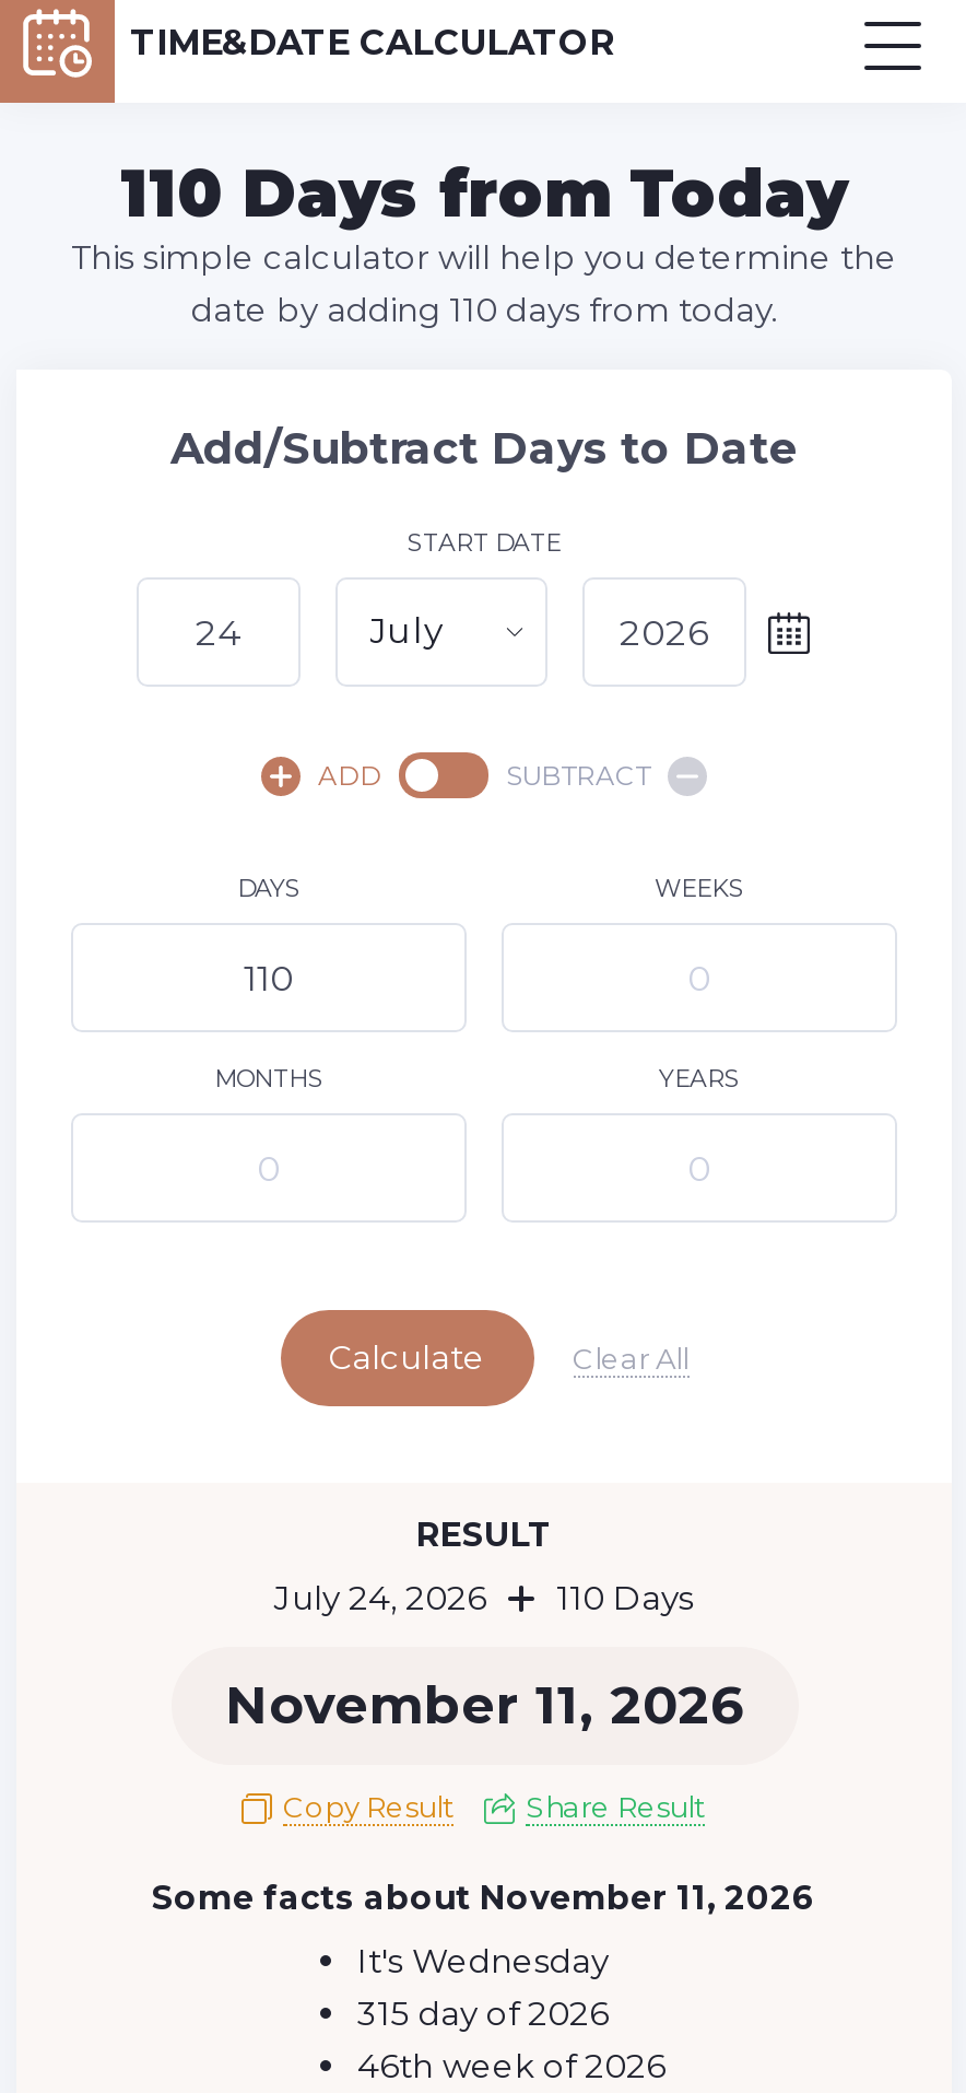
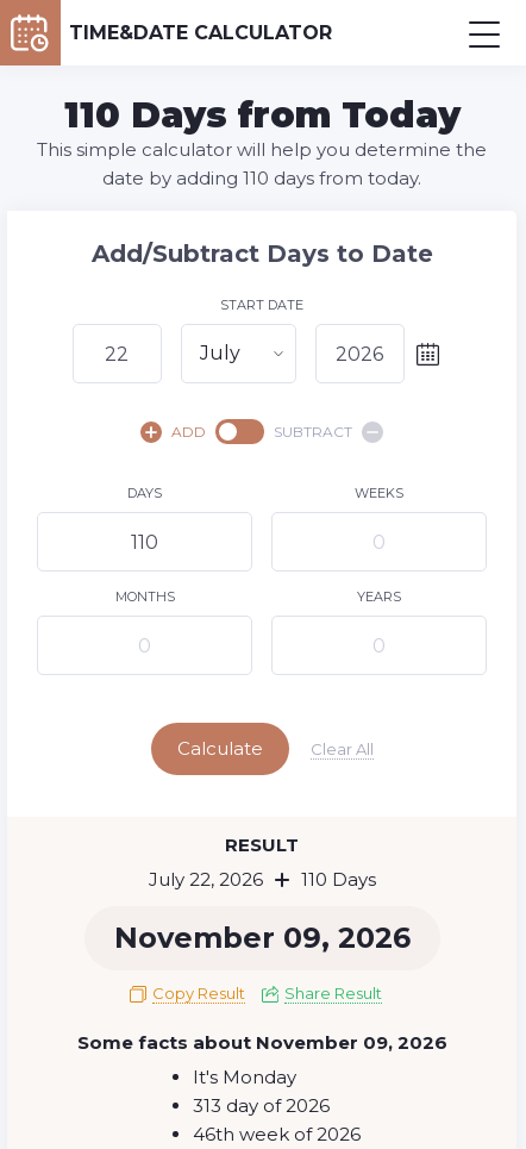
[274,1577,694,1618] July 24, 2026 110 Days -> [148,868,375,891] July 22, 2026 110 Days
[225,1673,743,1737] November 11, 2026 -> [114,920,410,955] November 09, 2026
[152,1876,816,1918] Some facts about November 11, 2026 -> [77,1031,447,1054] Some facts about November 09, 2026
[357,1940,609,1981] It's Wednesday -> [193,1066,296,1088] It's Monday
[357,1992,609,2034] 315 day of 2026 -> [193,1094,330,1117] 313 day of 2026

